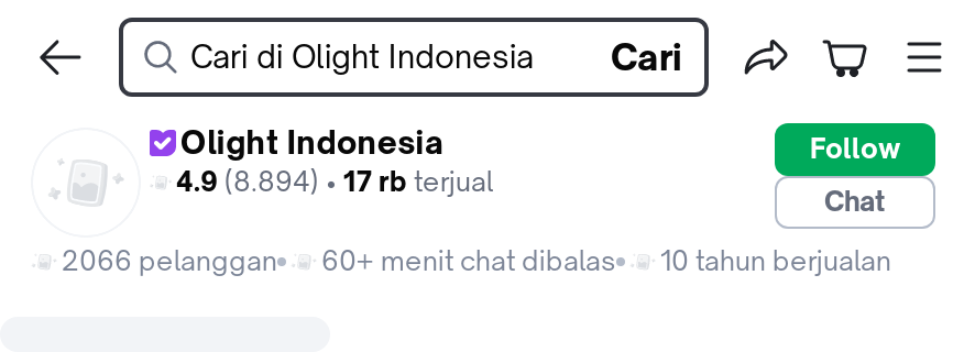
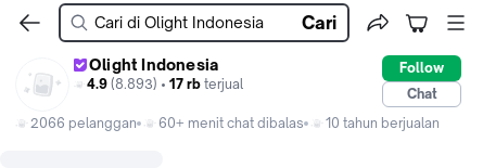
[176,165,493,198] 4.9 (8.894) • 17 rb terjual -> [87,76,243,92] 4.9 (8.893) • 17 rb terjual

